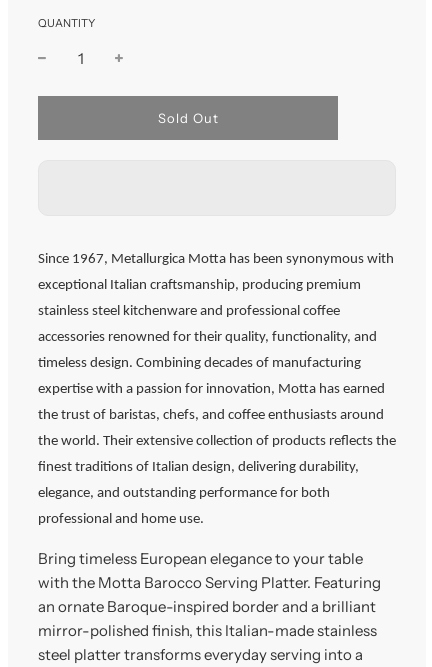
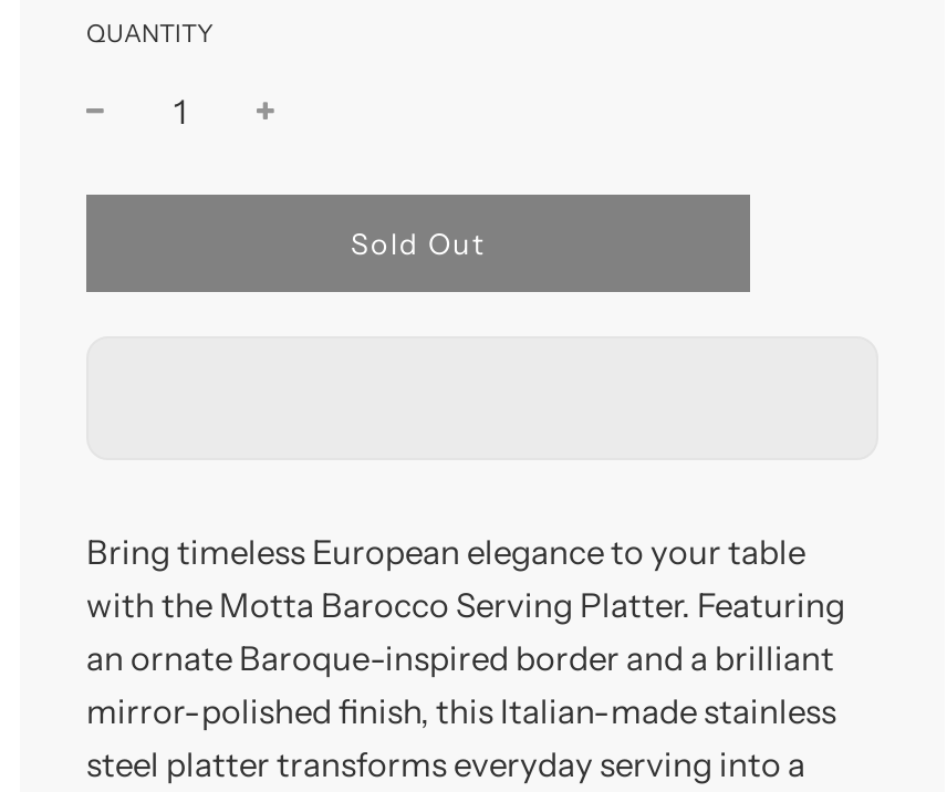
[38,251,396,526] Since 1967, Metallurgica Motta has been synonymous with | exceptional Italian craftsmanship, producing premium | stainless steel kitchenware and professional coffee | accessories renowned for their quality, functionality, and | timeless design. Combining decades of manufacturing | expertise with a passion for innovation, Motta has earned | the trust of baristas, chefs, and coffee enthusiasts around | the world. Their extensive collection of products reflects the | finest traditions of Italian design, delivering durability, | elegance, and outstanding performance for both | professional and home use. -> none

